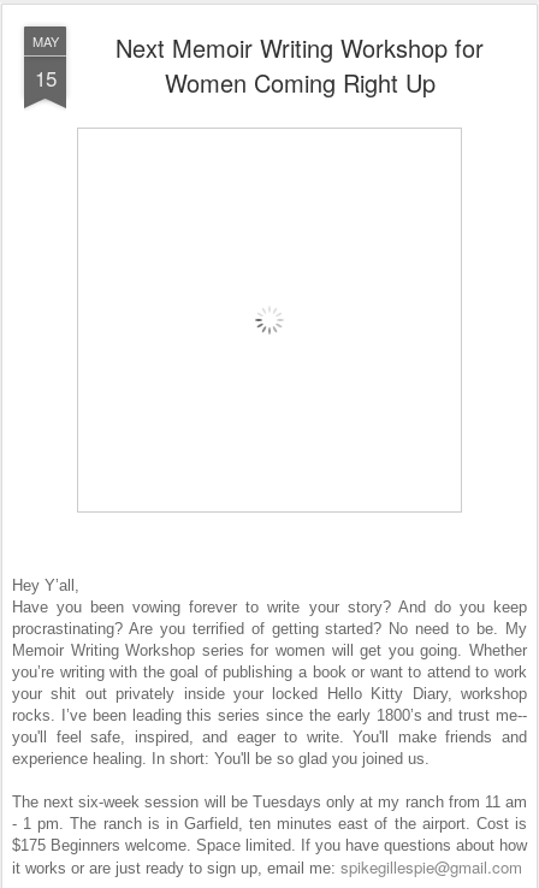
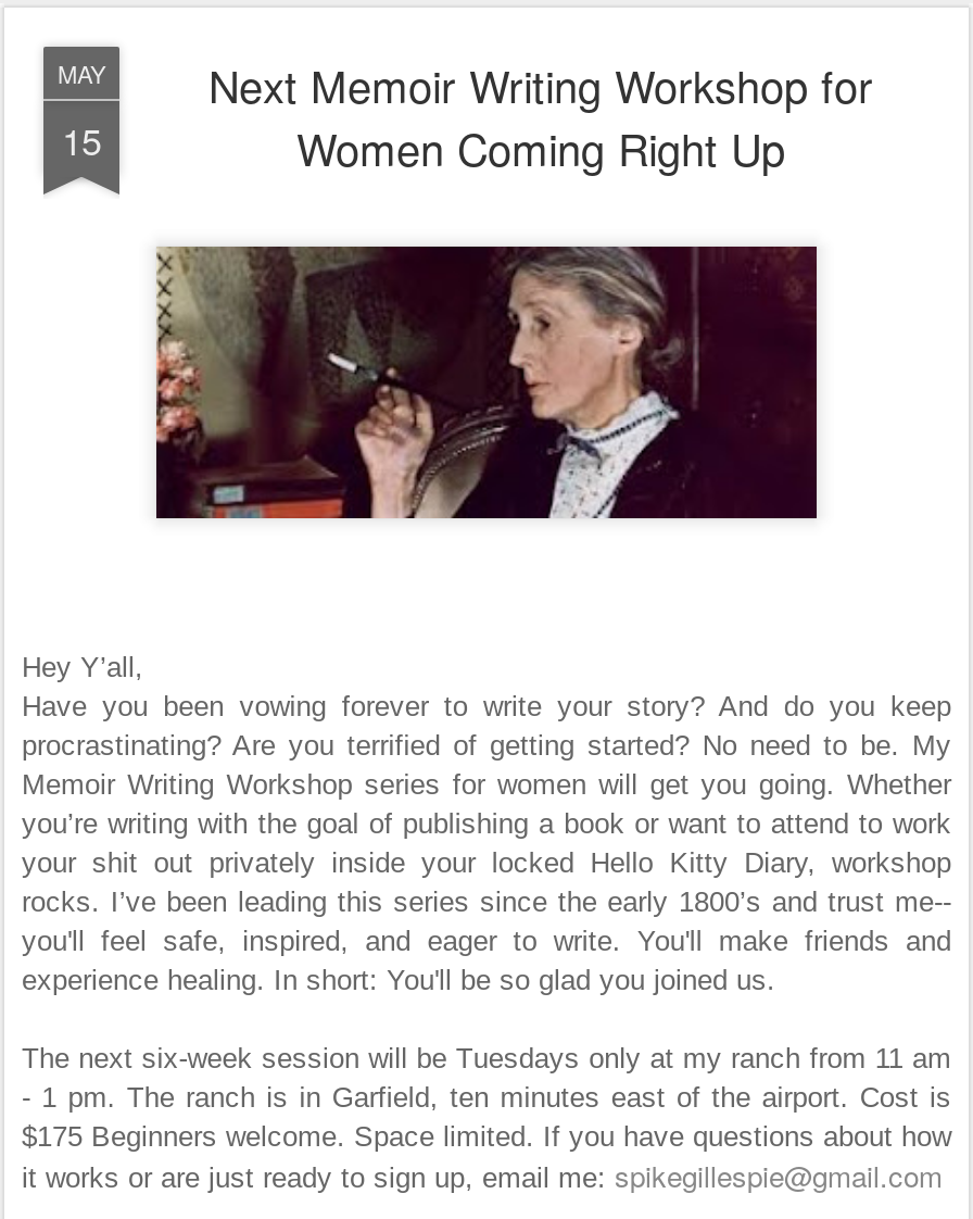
none -> [154,243,819,521] [image]

